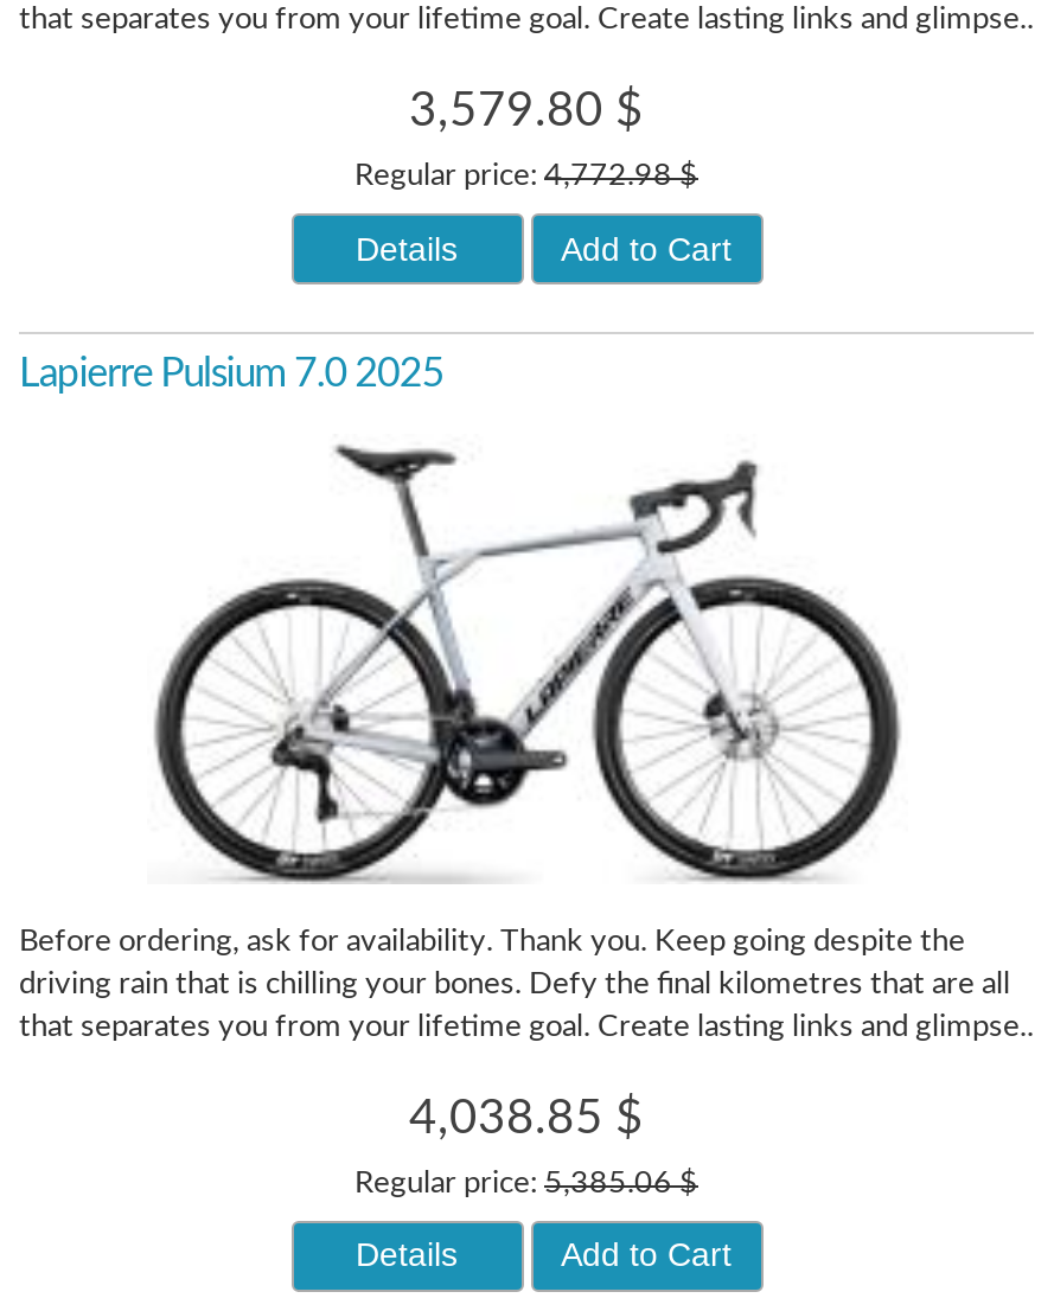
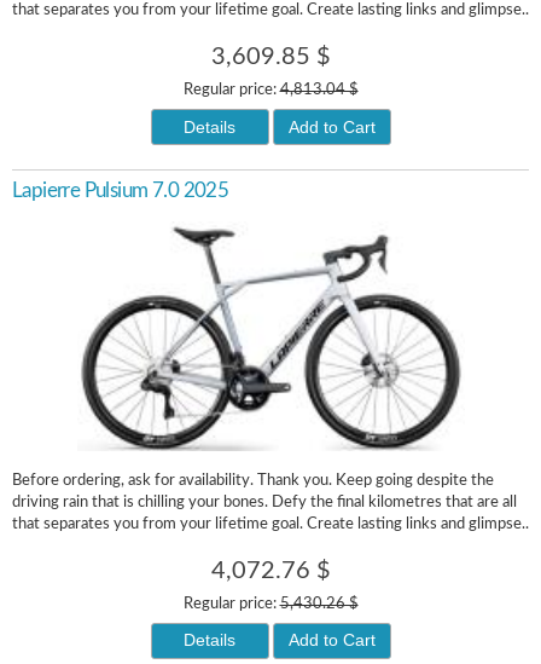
[409,89,644,136] 3,579.80 $ -> [211,45,330,69] 3,609.85 $
[354,162,698,193] Regular price: 4,772.98 $ -> [183,83,358,98] Regular price: 4,813.04 $
[409,1095,644,1142] 4,038.85 $ -> [211,558,330,583] 4,072.76 $
[354,1168,698,1199] Regular price: 5,385.06 $ -> [183,596,358,612] Regular price: 5,430.26 $

